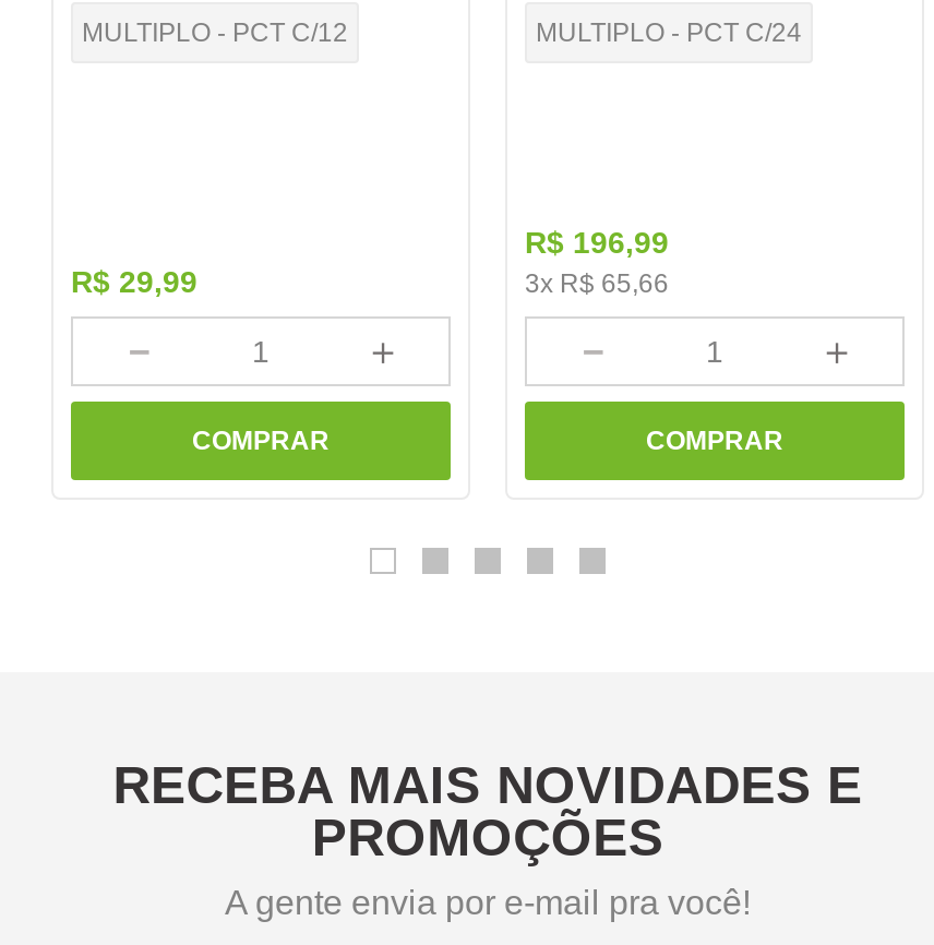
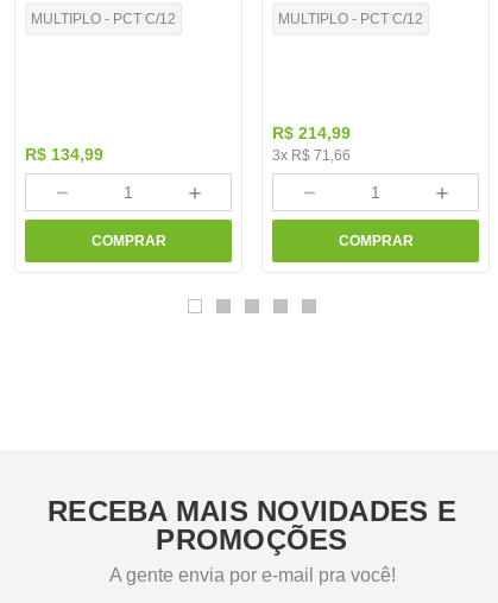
[536,18,802,48] MULTIPLO - PCT C/24 -> [278,11,423,28] MULTIPLO - PCT C/12
[525,225,669,299] R$ 196,99 | 3x R$ 65,66 -> [272,124,351,164] R$ 214,99 | 3x R$ 71,66
[71,265,197,299] R$ 29,99 -> [25,145,103,164] R$ 134,99

